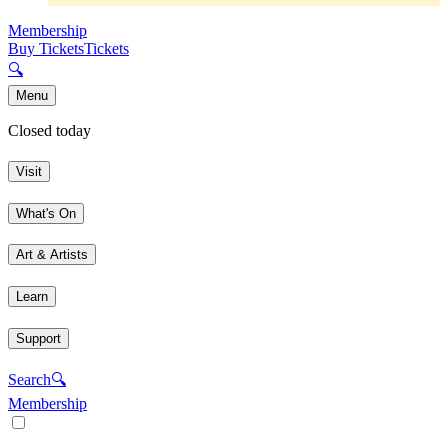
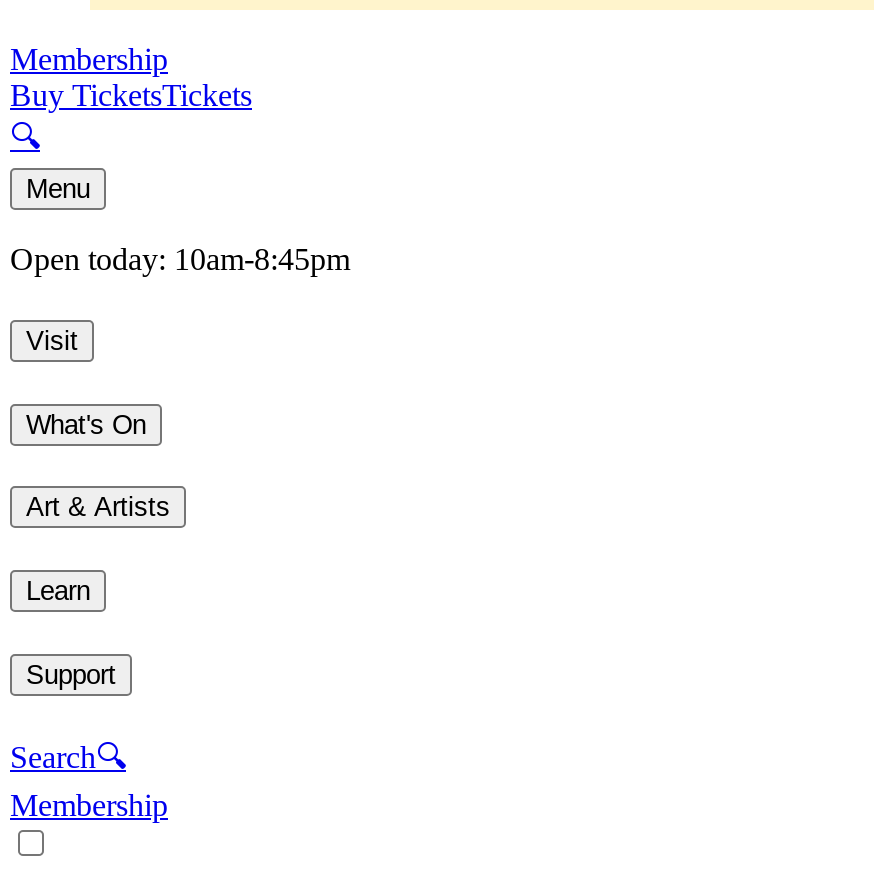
[8,122,91,139] Closed today -> [10,243,350,277] Open today: 10am-8:45pm

